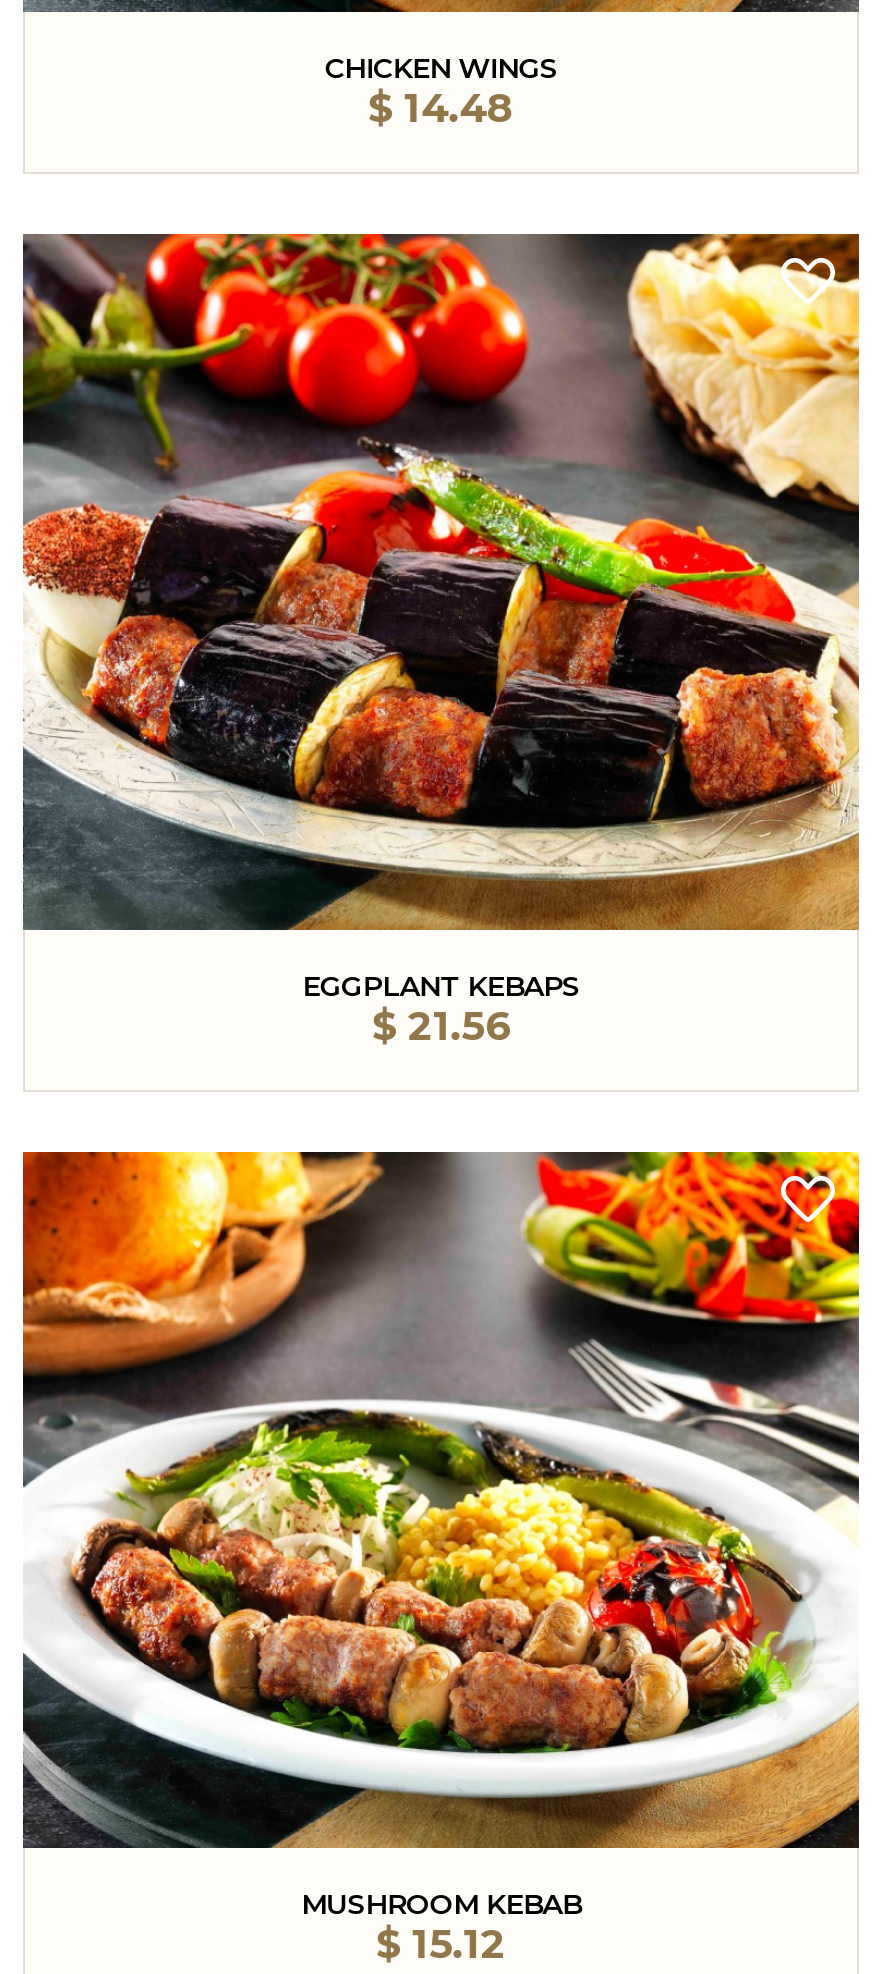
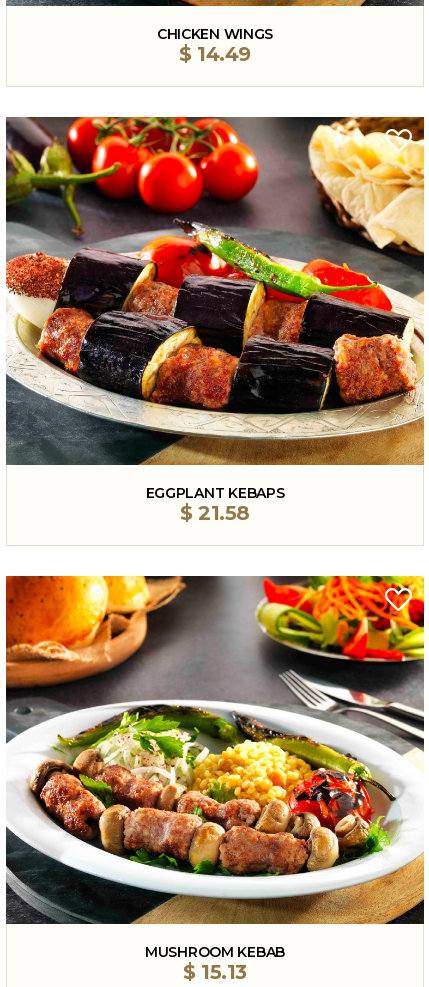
[368,84,514,132] $14.48 -> [179,42,251,66] $14.49
[372,1002,510,1050] $21.56 -> [180,501,250,525] $21.58
[376,1921,506,1969] $15.12 -> [183,960,247,984] $15.13

